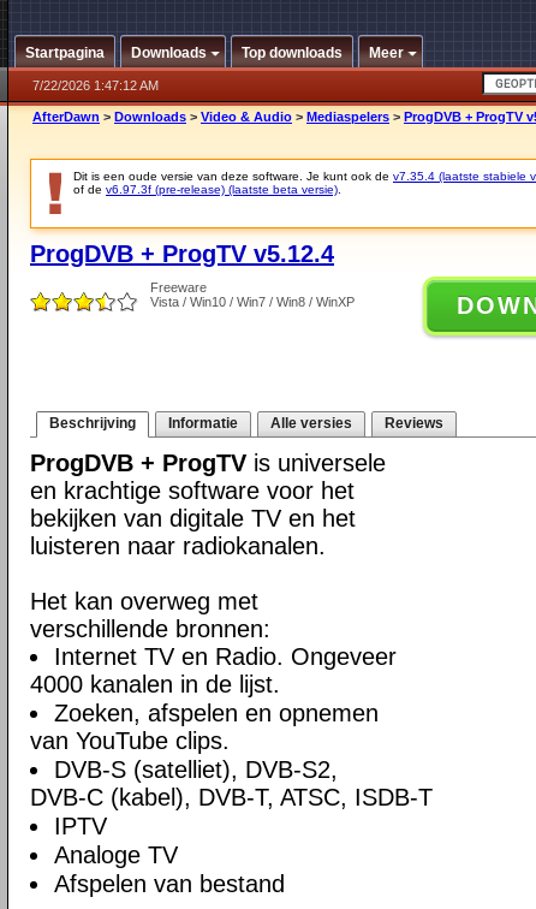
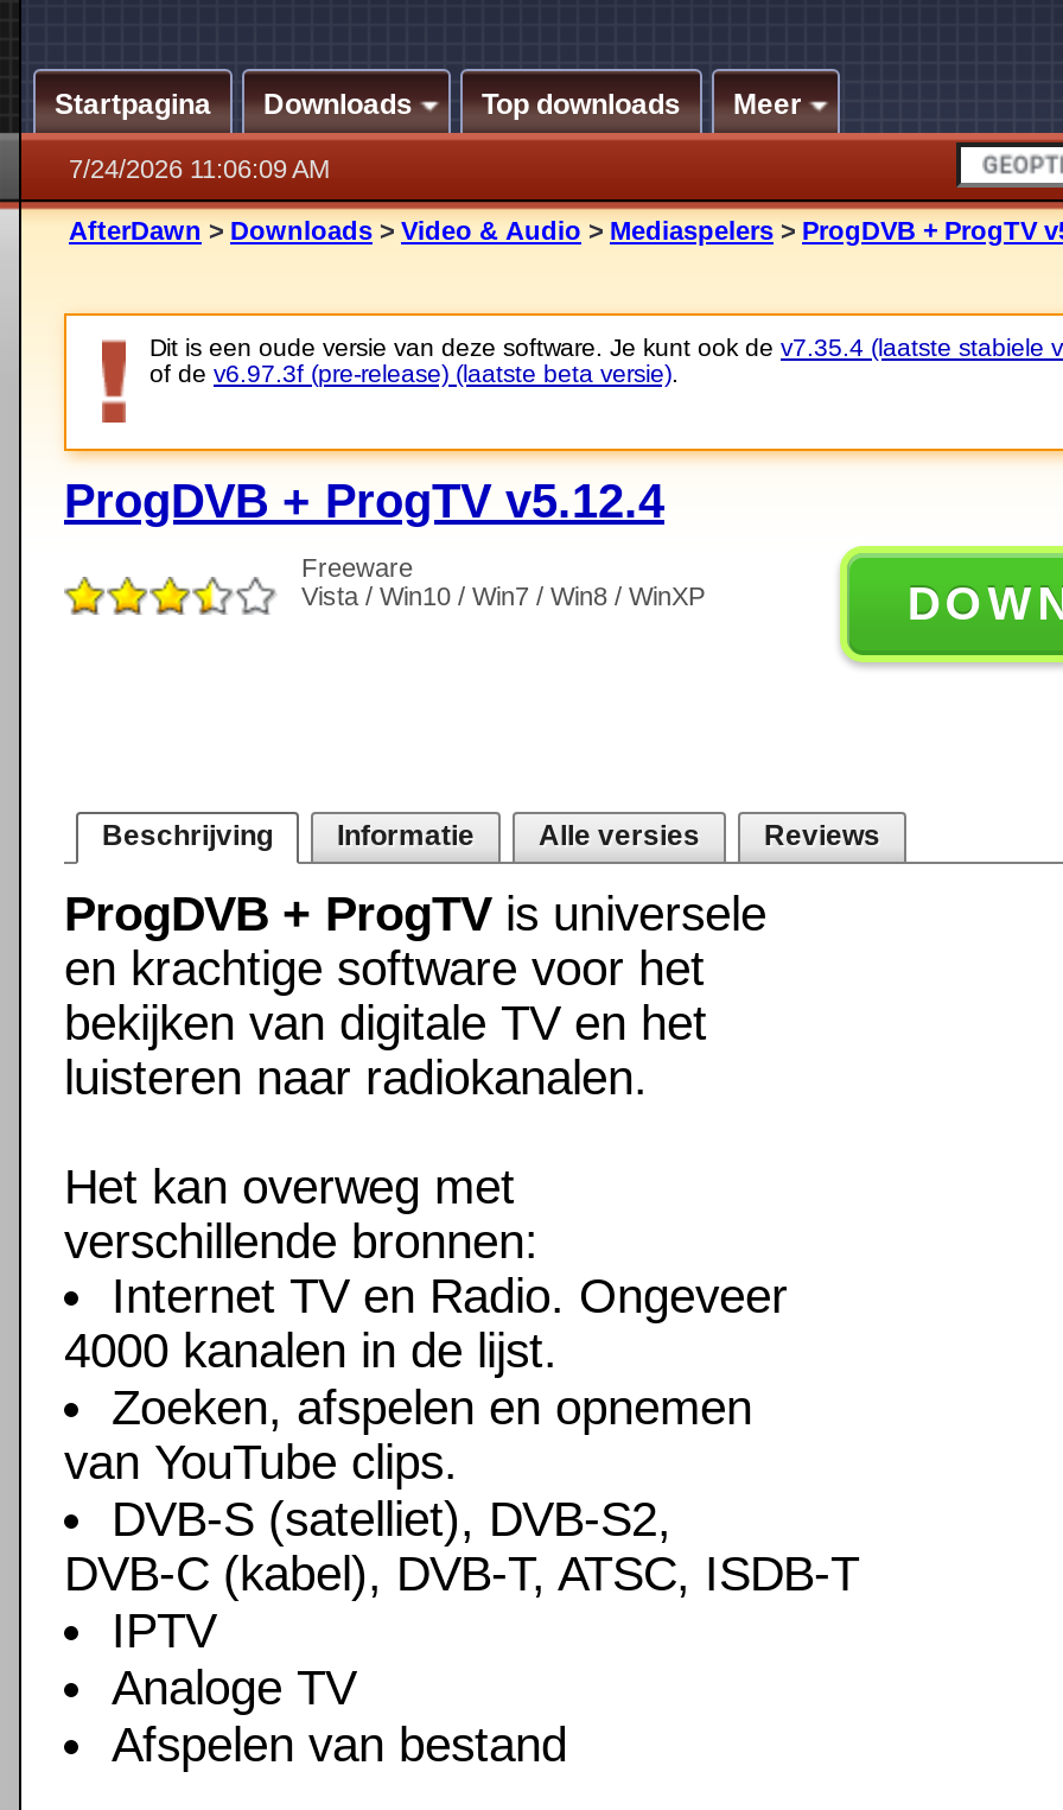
[32,78,159,93] 7/22/2026 1:47:12 AM -> [69,154,330,183] 7/24/2026 11:06:09 AM

